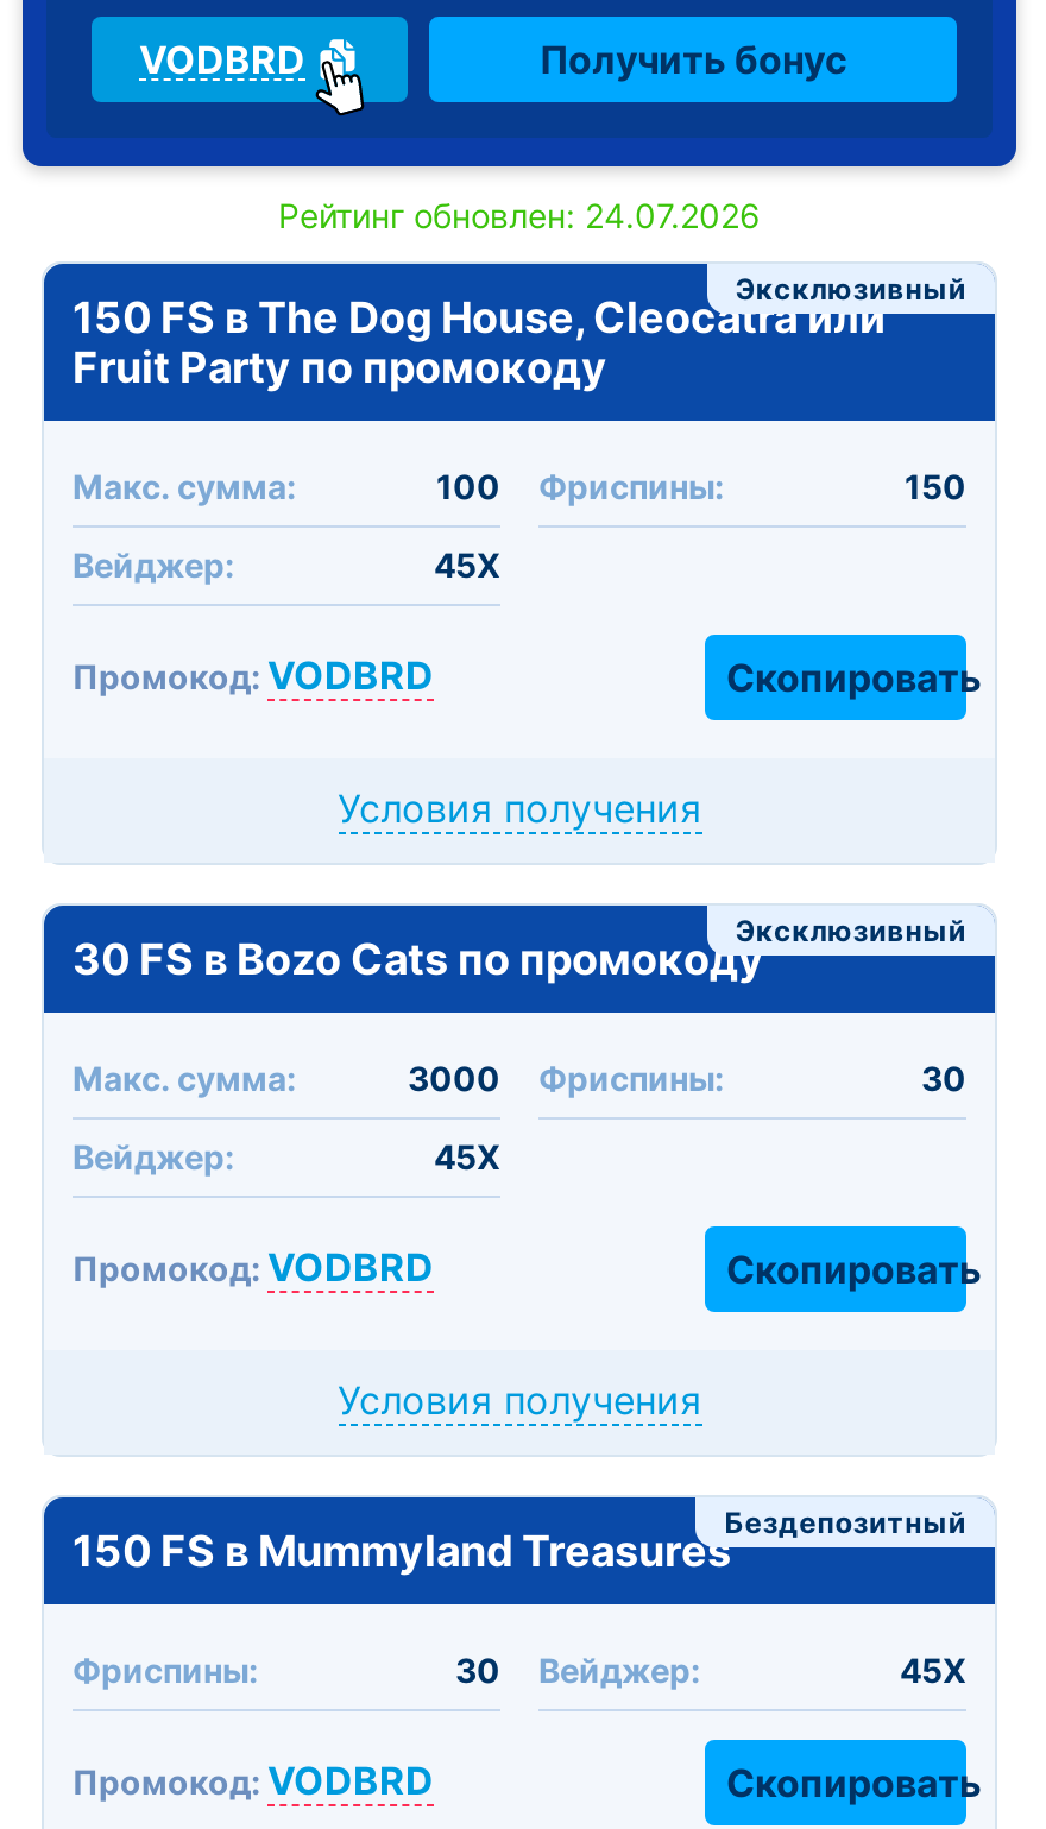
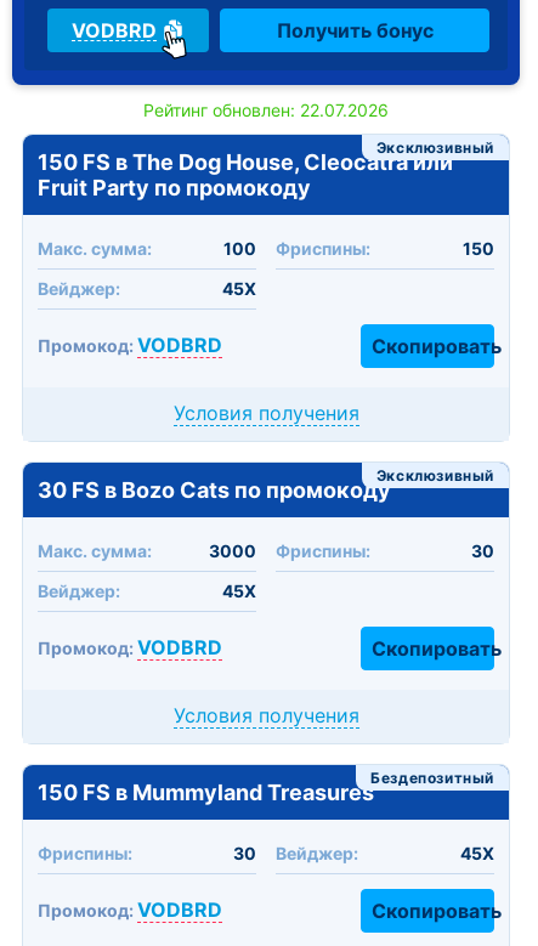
[278,195,761,236] Рейтинг обновлен: 24.07.2026 -> [143,100,389,120] Рейтинг обновлен: 22.07.2026

